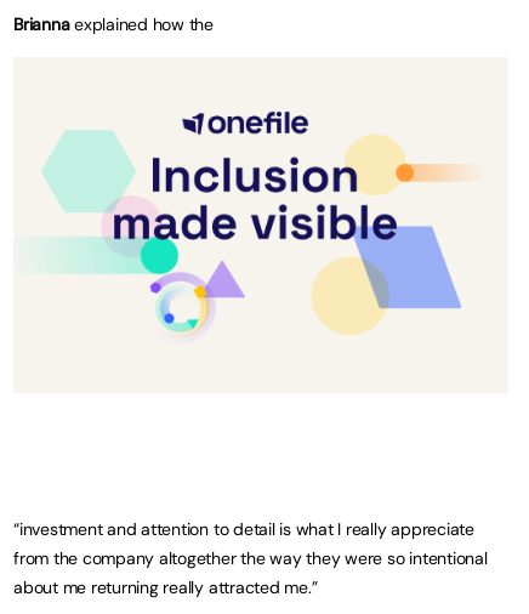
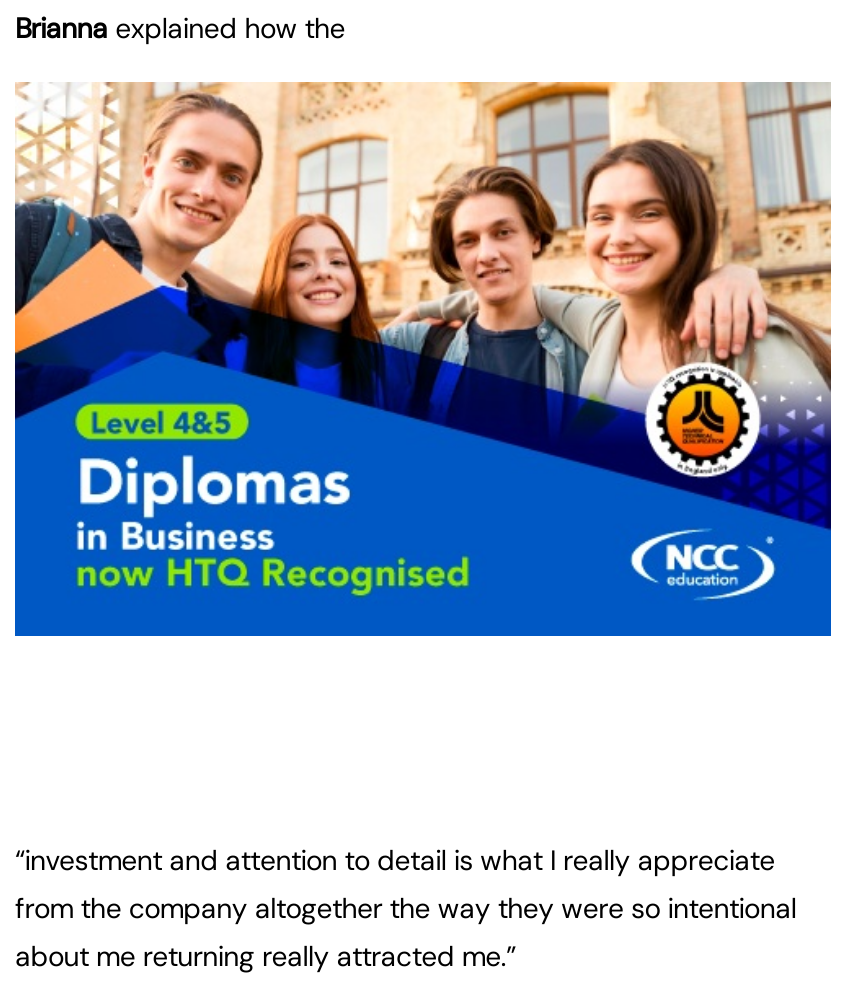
[13,57,508,393] [image] -> [13,80,833,638] [image]

